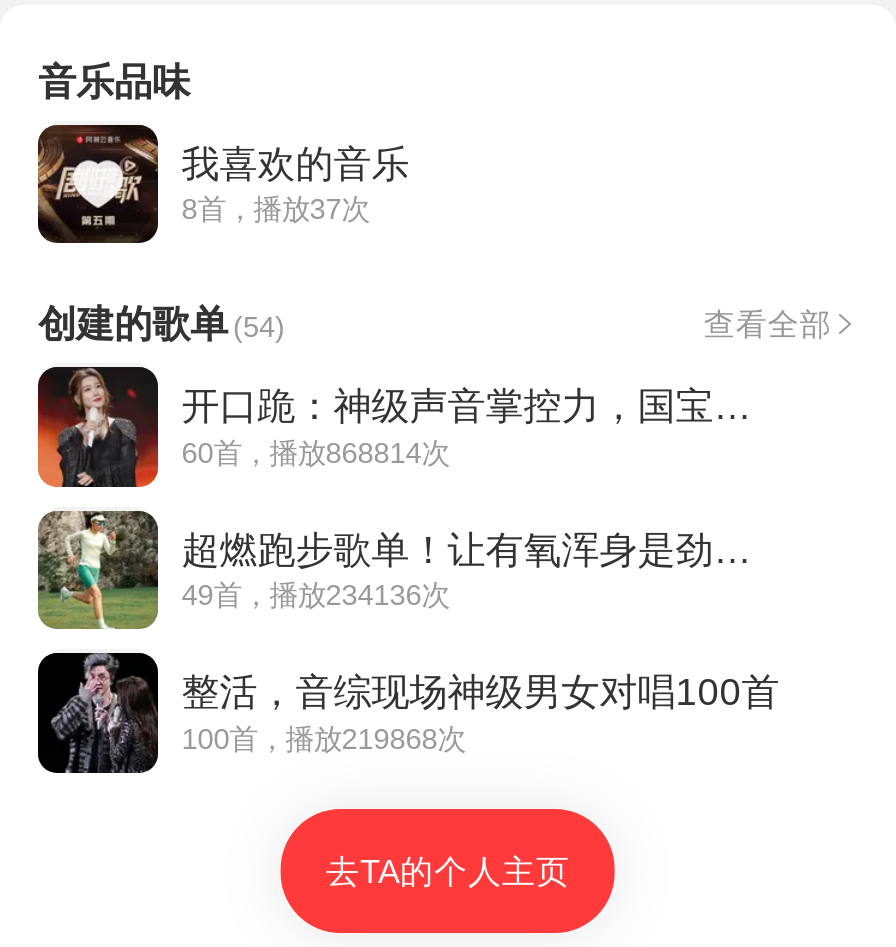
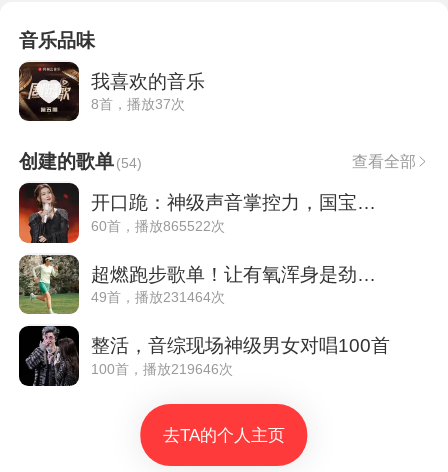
[182,436,450,468] 60首，播放868814次 -> [91,217,225,233] 60首，播放865522次
[182,579,450,611] 49首，播放234136次 -> [91,289,225,305] 49首，播放231464次
[182,723,466,755] 100首，播放219868次 -> [91,361,233,377] 100首，播放219646次

